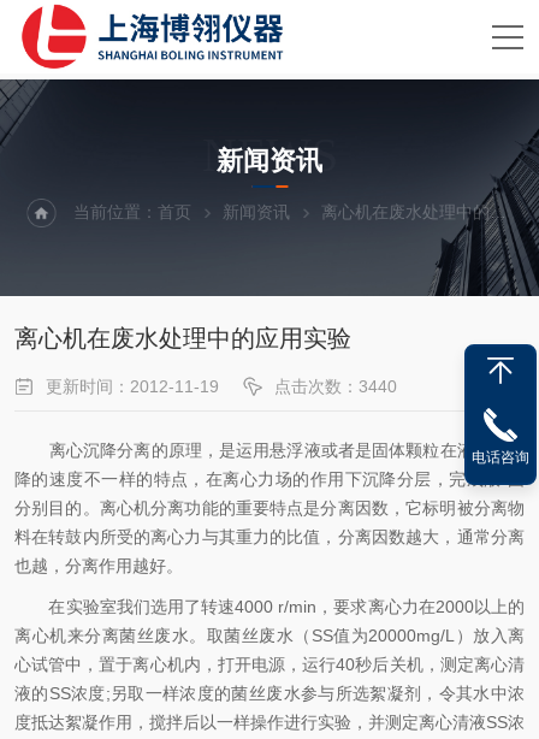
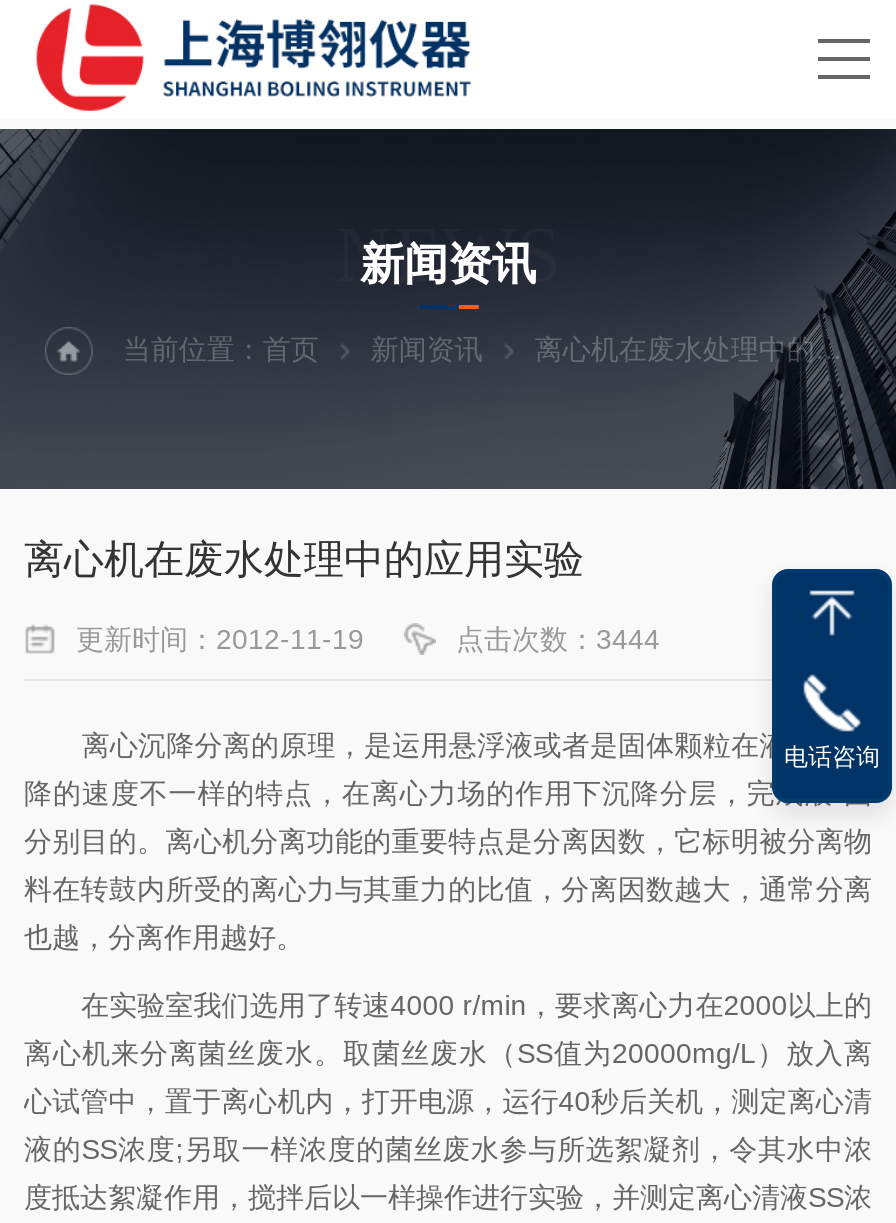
[274,377,397,396] 点击次数：3440 -> [456,623,660,655] 点击次数：3444

